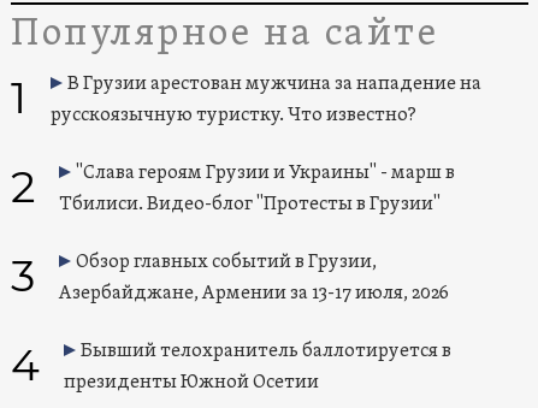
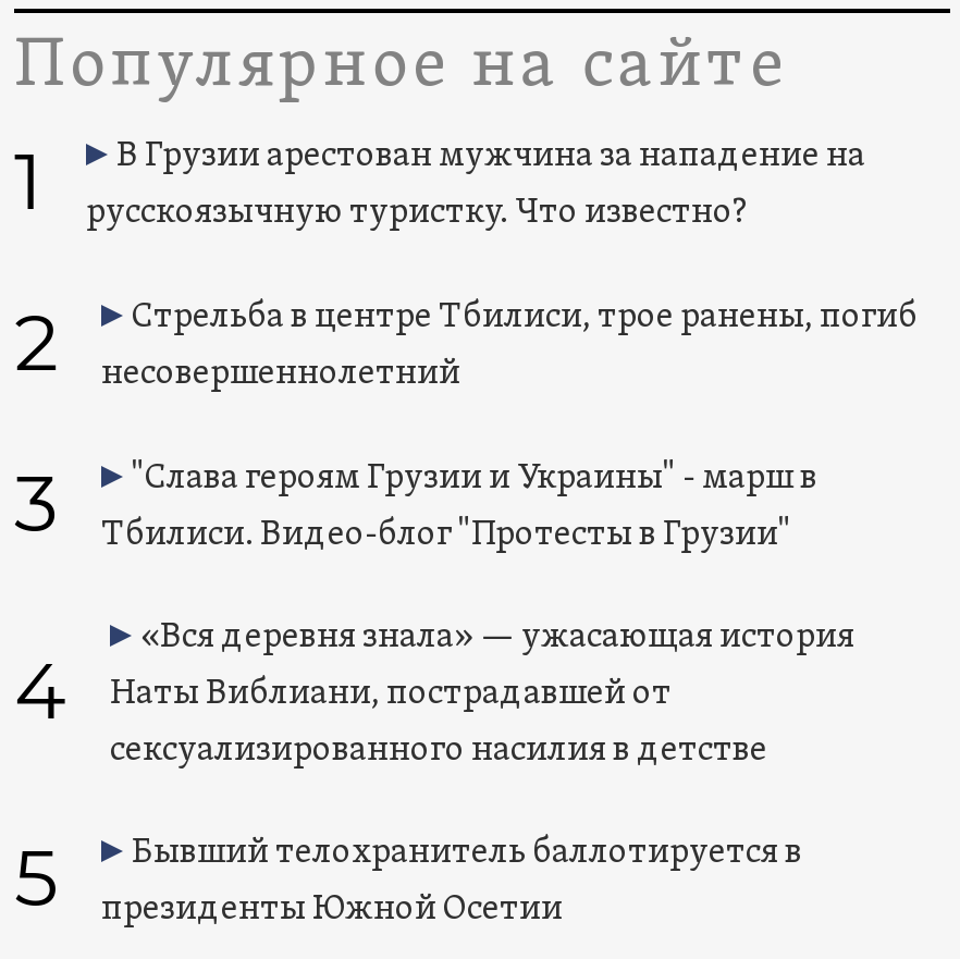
none -> [14,297,918,551] Стрельба в центре Тбилиси, трое ранены, погиб | несовершеннолетний | 3
none -> [14,617,854,926] «Вся деревня знала» — ужасающая история | Наты Виблиани, пострадавшей от | сексуализированного насилия в детстве | 5
[11,249,449,306] 3 | Обзор главных событий в Грузии, | Азербайджане, Армении за 13-17 июля, 2026 -> none

